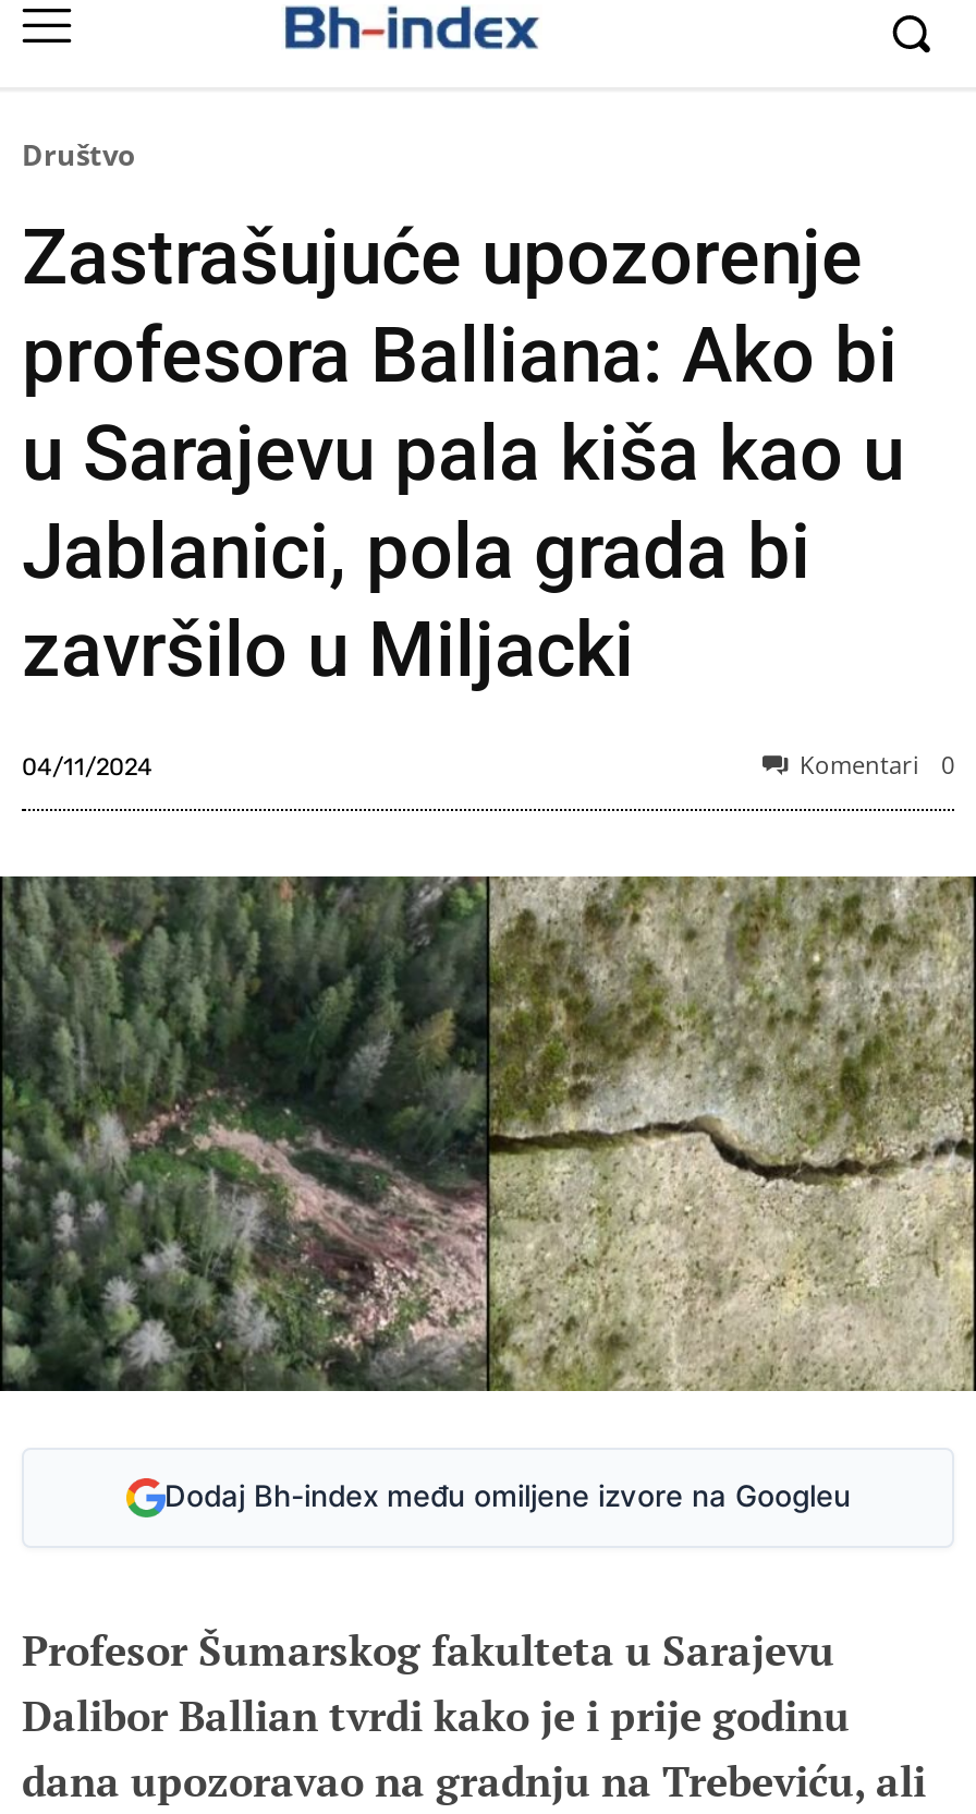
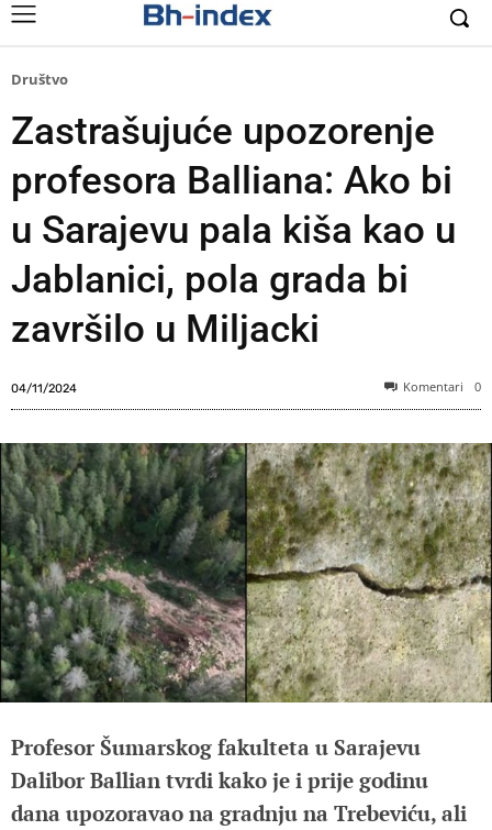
[164,1478,851,1513] Dodaj Bh-index među omiljene izvore na Googleu -> none

